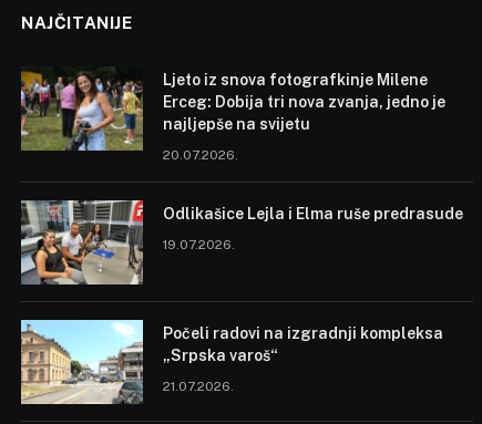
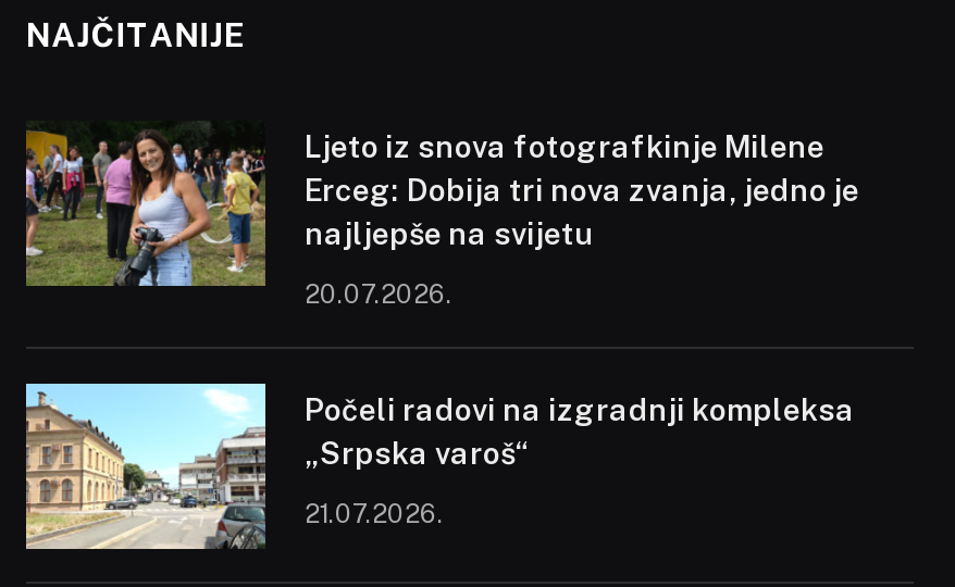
[20,199,463,286] [image] | Odlikašice Lejla i Elma ruše predrasude | 19.07.2026. -> none

